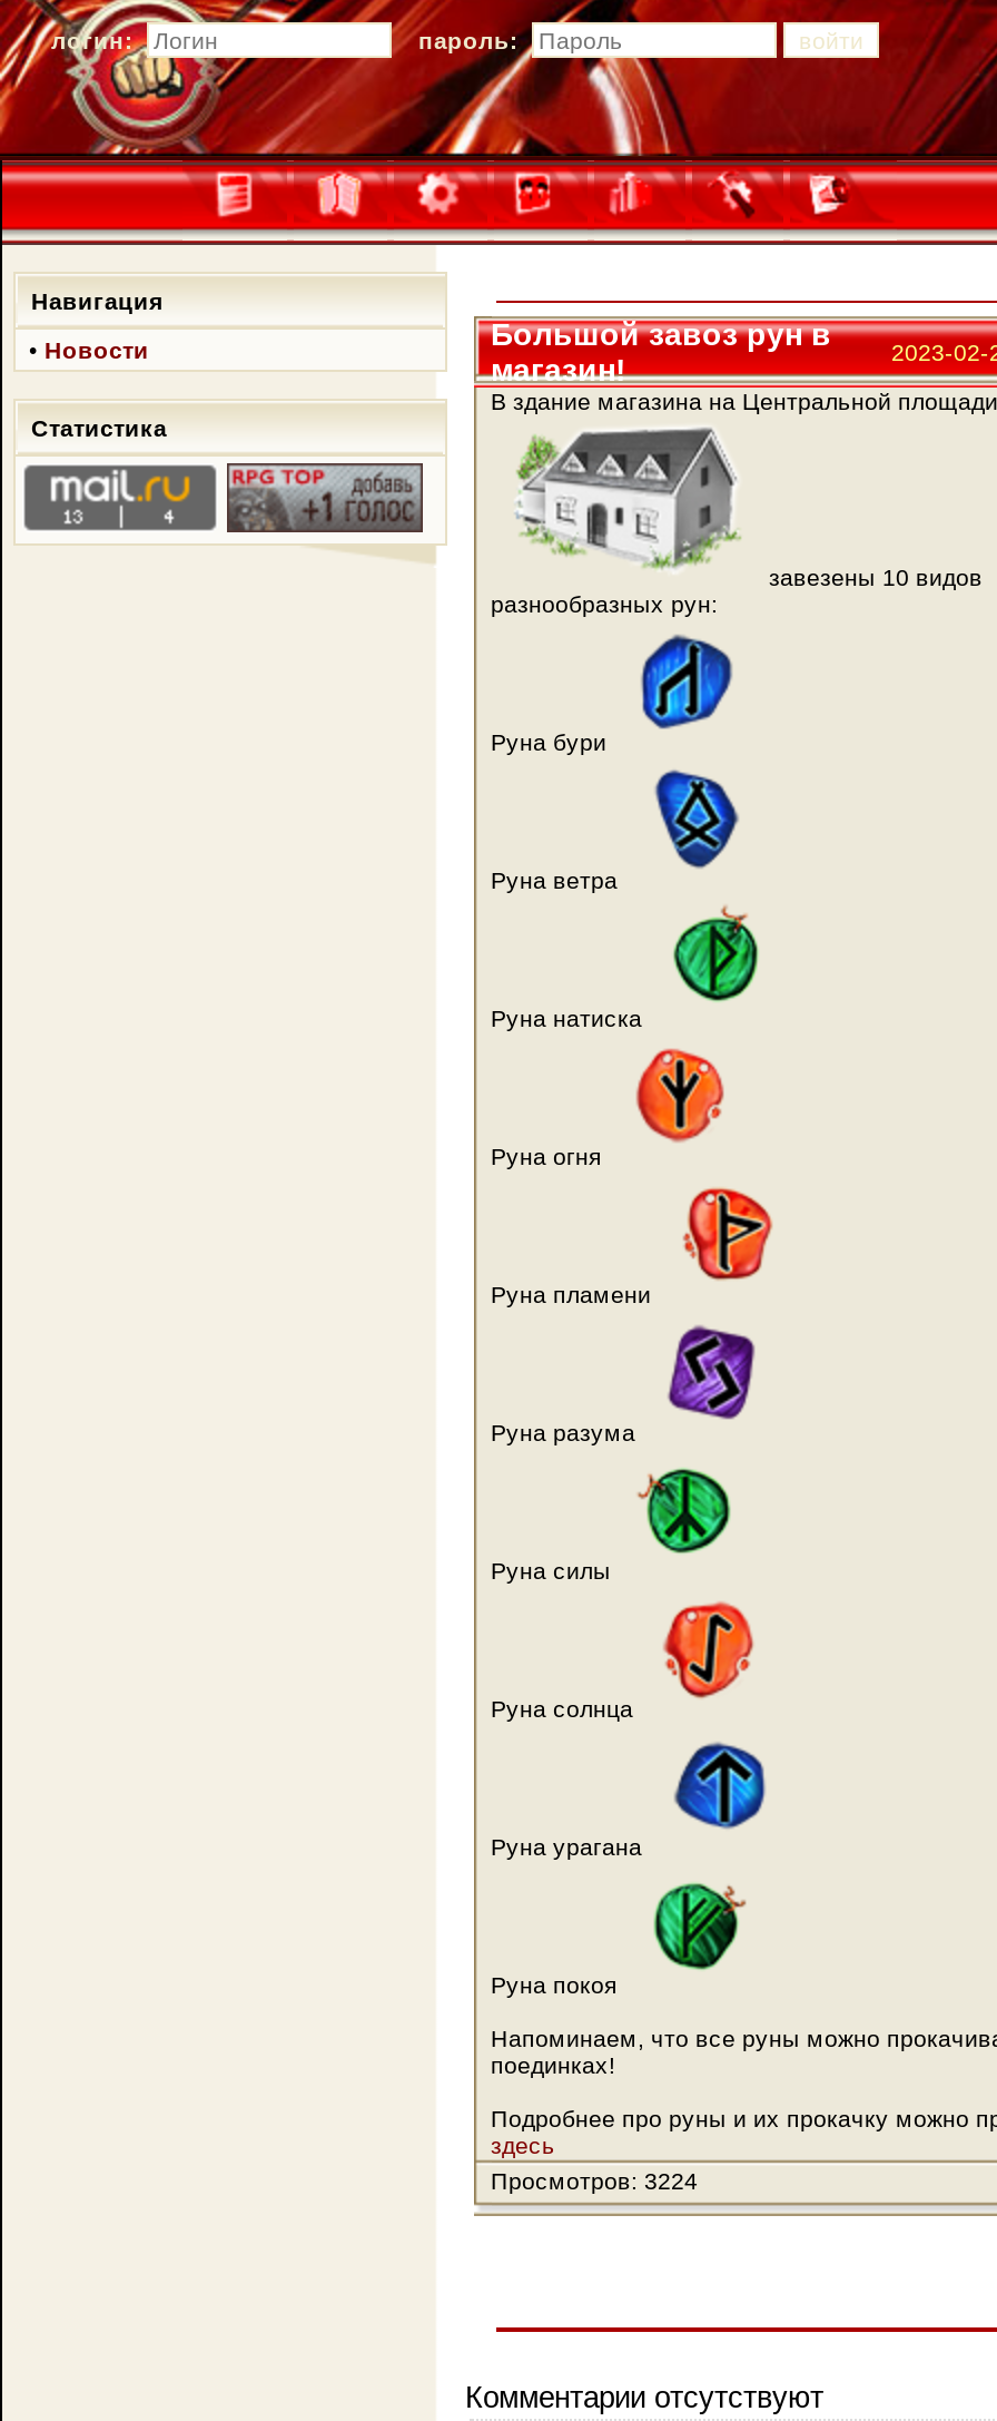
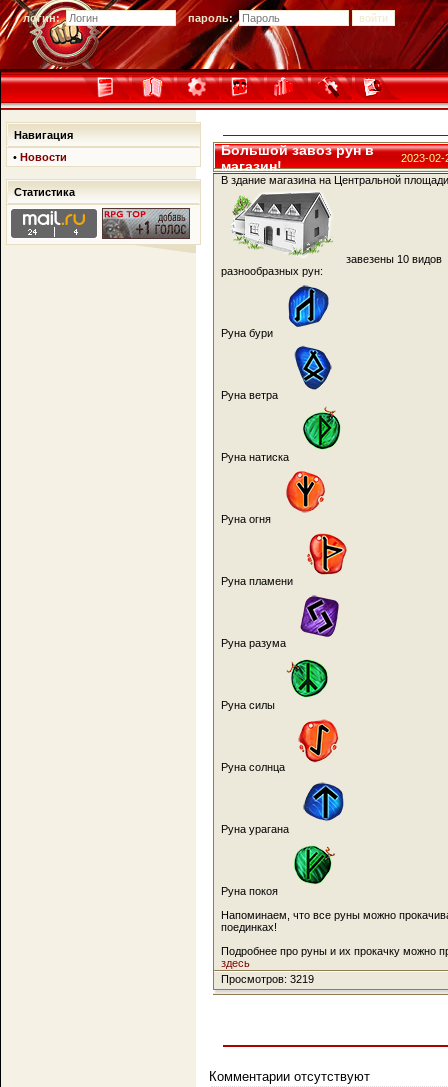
[491,2168,698,2194] Просмотров: 3224 -> [220,973,313,985] Просмотров: 3219

